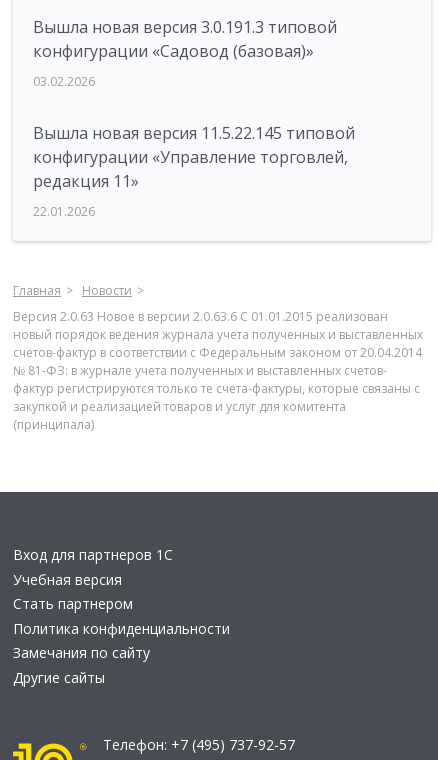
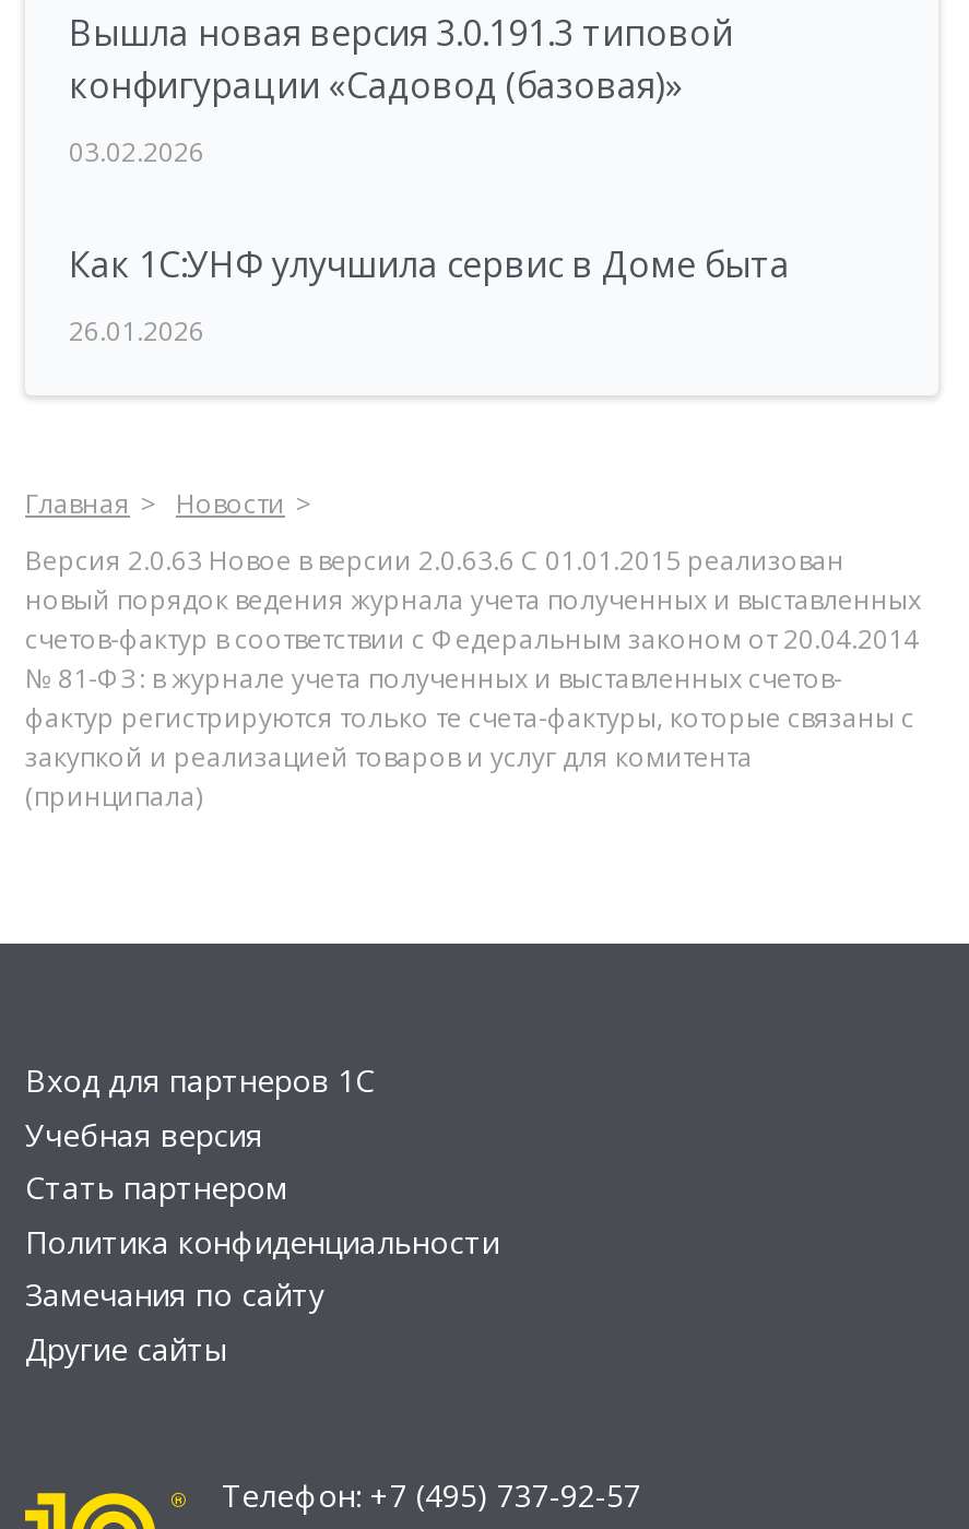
[33,122,355,192] Вышла новая версия 11.5.22.145 типовой | конфигурации «Управление торговлей, | редакция 11» -> [69,240,790,288] Как 1С:УНФ улучшила сервис в Доме быта
[33,203,95,220] 22.01.2026 -> [69,312,204,349] 26.01.2026

